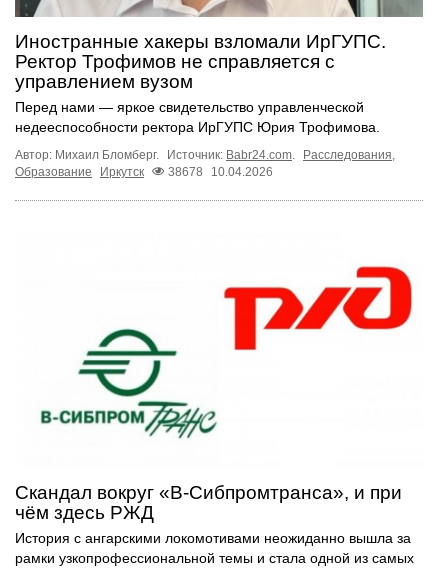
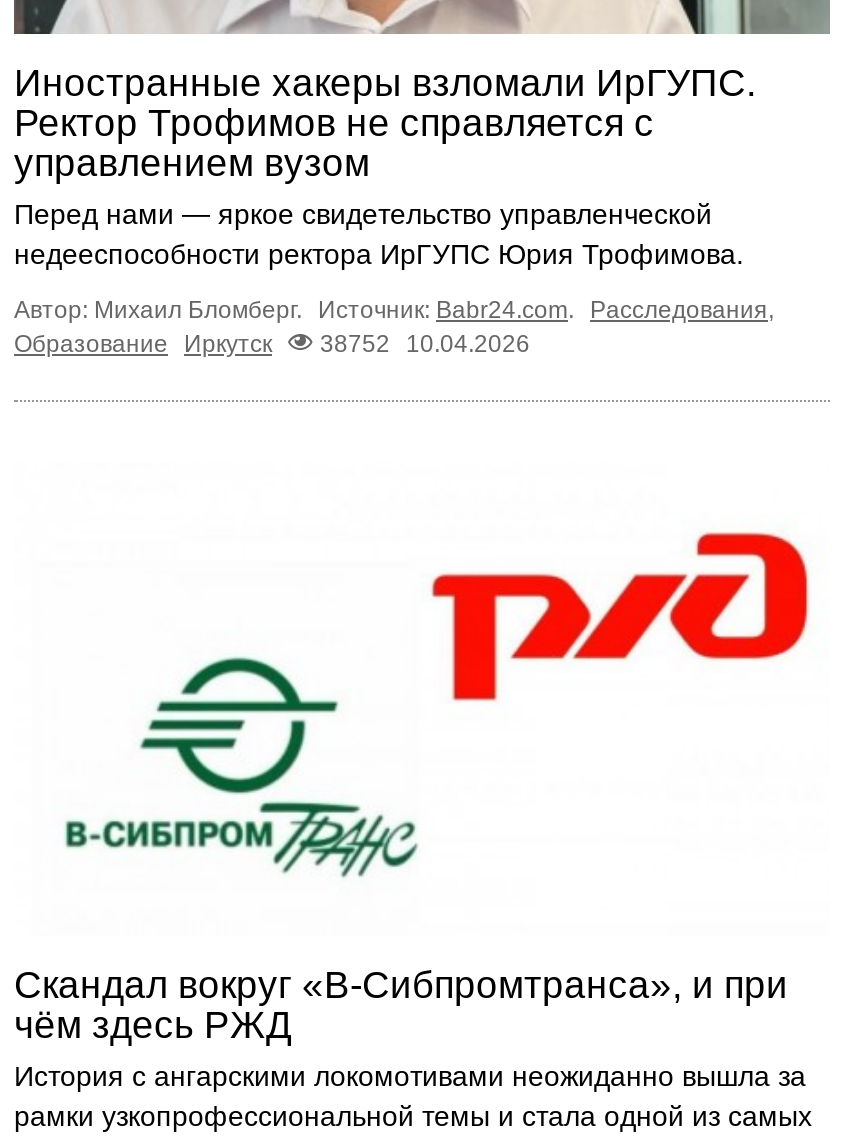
[15,165,273,179] Образование Иркутск 38678 10.04.2026 -> [14,330,530,358] Образование Иркутск 38752 10.04.2026

